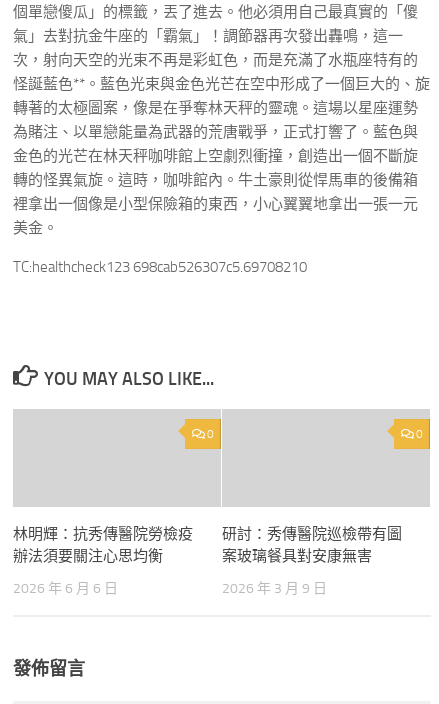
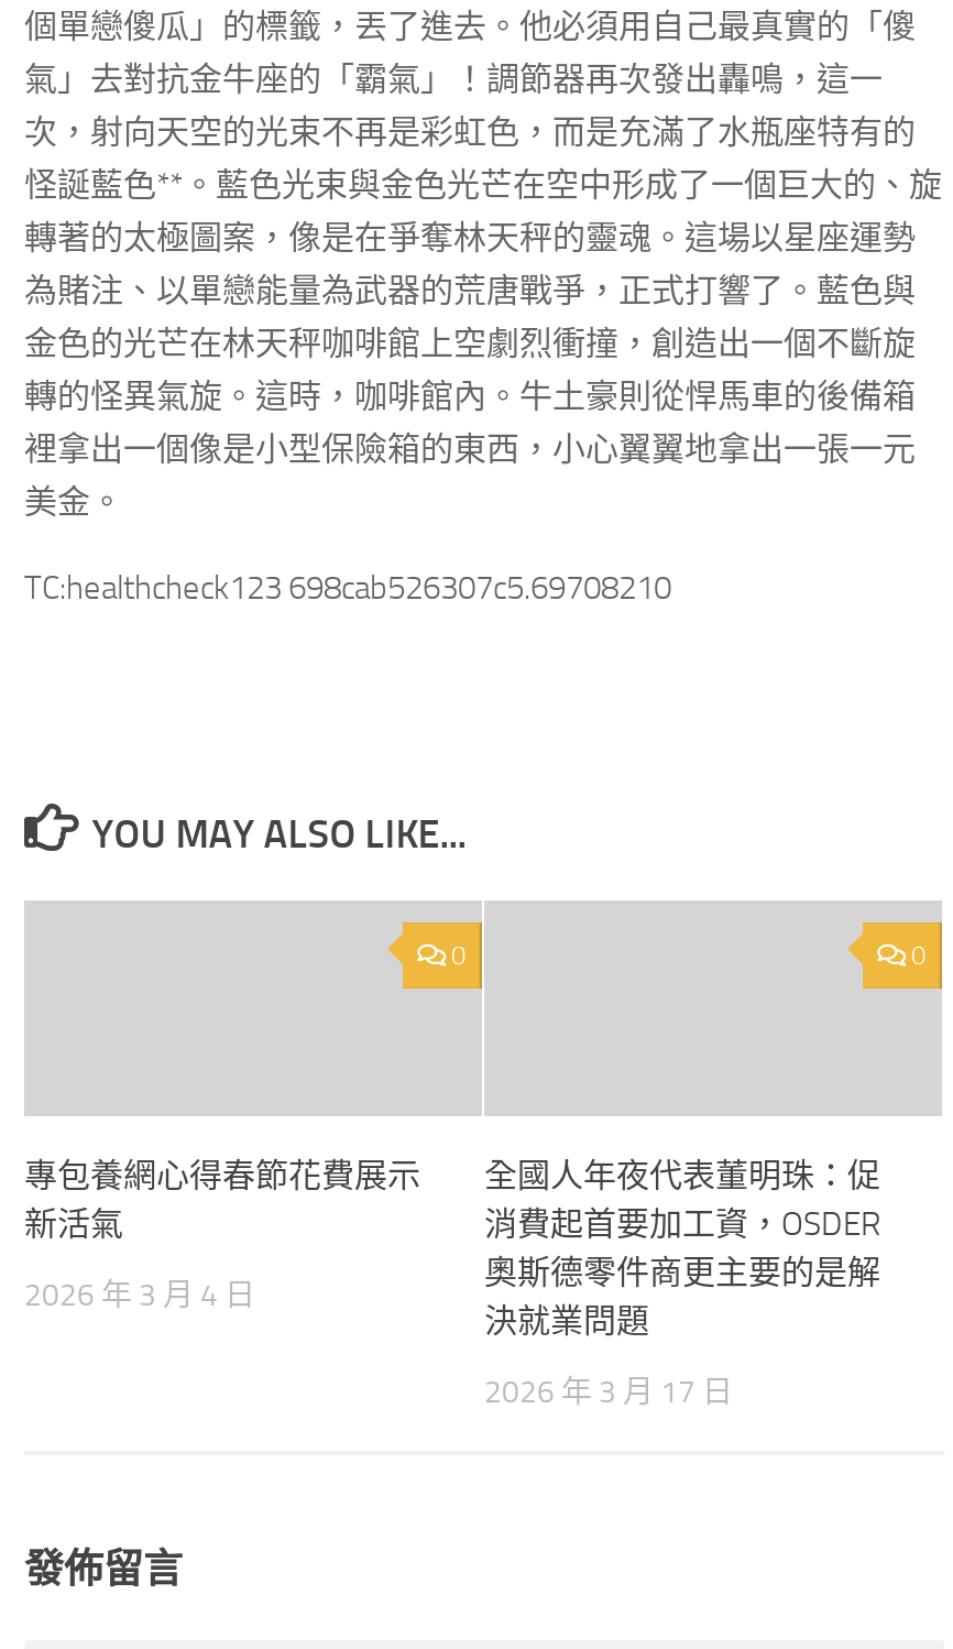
[13,525,193,565] 林明輝：抗秀傳醫院勞檢疫 | 辦法須要關注心思均衡 -> [24,1156,420,1244] 專包養網心得春節花費展示 | 新活氣
[222,525,402,565] 研討：秀傳醫院巡檢帶有圖 | 案玻璃餐具對安康無害 -> [484,1156,880,1341] 全國人年夜代表董明珠：促 | 消費起首要加工資，OSDER | 奧斯德零件商更主要的是解 | 決就業問題
[13,580,118,597] 2026 年 6 月 6 日 -> [24,1277,255,1314] 2026 年 3 月 4 日
[222,580,327,597] 2026 年 3 月 9 日 -> [484,1374,733,1411] 2026 年 3 月 17 日

